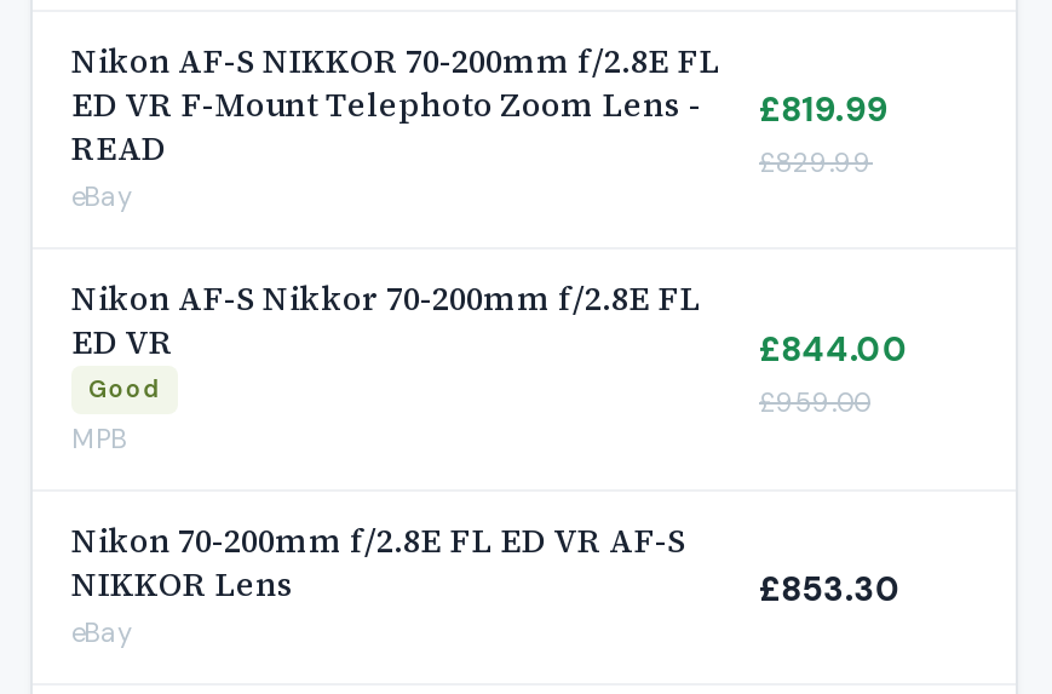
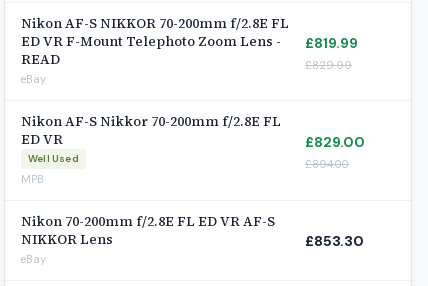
[759,326,909,369] £844.00 -> [305,132,365,150] £829.00
[88,373,161,405] Good -> [28,152,79,165] Well Used
[759,384,870,418] £959.00 -> [305,156,349,170] £894.00

